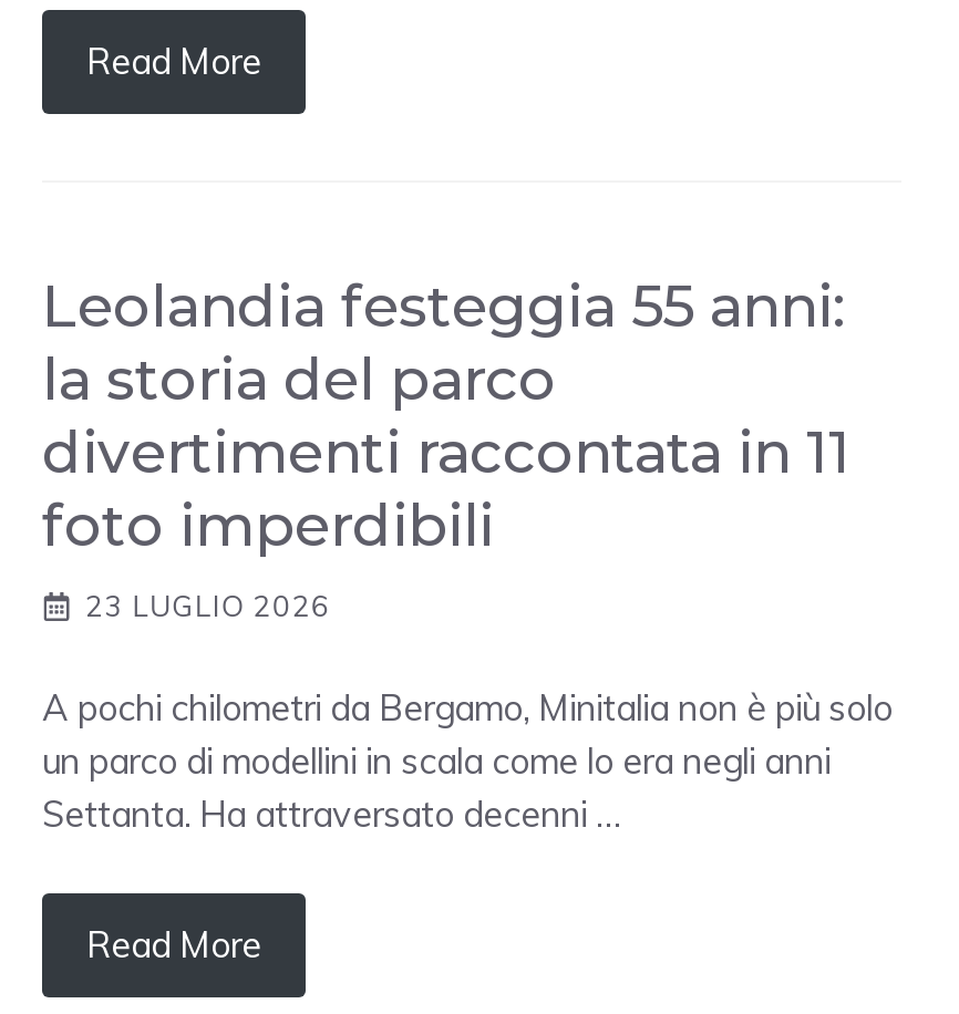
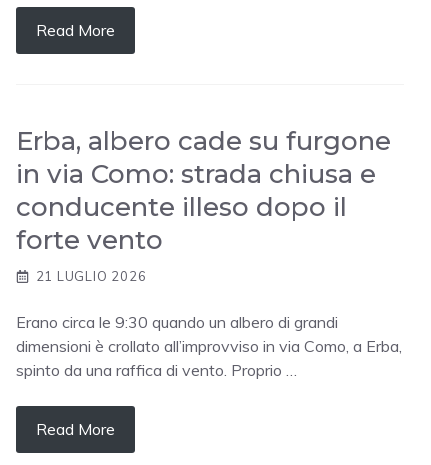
[42,272,850,624] Leolandia festeggia 55 anni: | la storia del parco | divertimenti raccontata in 11 | foto imperdibili | 23 LUGLIO 2026 -> [16,125,391,284] Erba, albero cade su furgone | in via Como: strada chiusa e | conducente illeso dopo il | forte vento | 21 LUGLIO 2026
[42,685,893,836] A pochi chilometri da Bergamo, Minitalia non è più solo | un parco di modellini in scala come lo era negli anni | Settanta. Ha attraversato decenni … -> [16,312,402,380] Erano circa le 9:30 quando un albero di grandi | dimensioni è crollato all’improvviso in via Como, a Erba, | spinto da una raffica di vento. Proprio …

